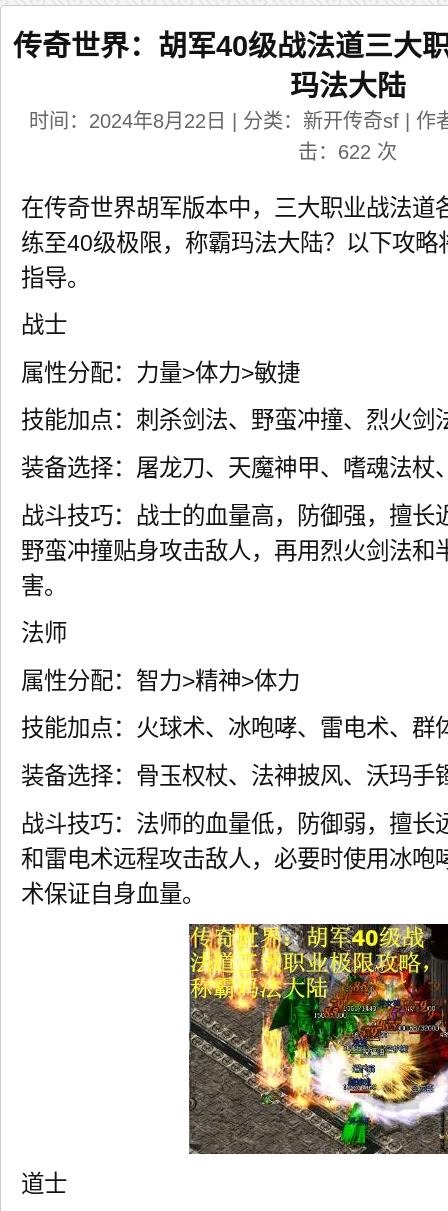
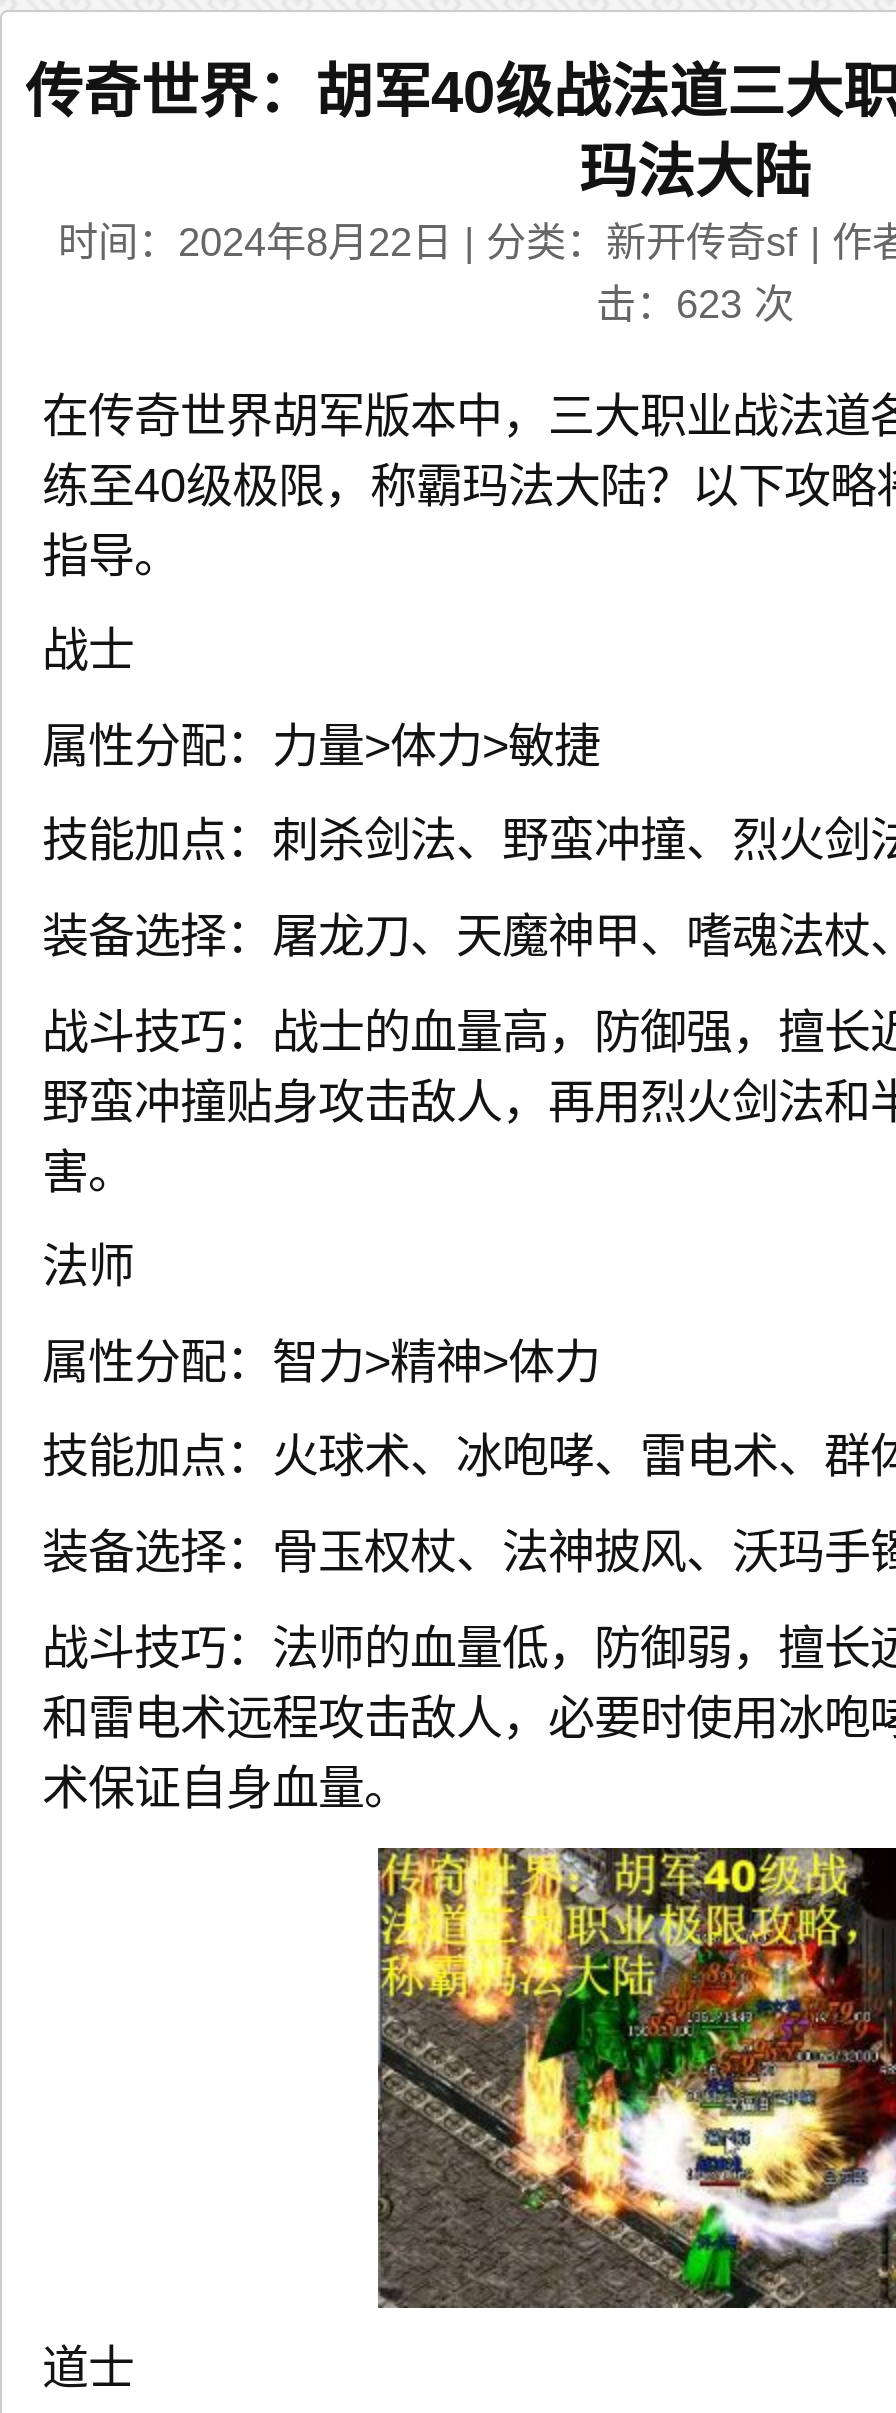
[298,141,397,163] 击：622 次 -> [596,282,794,326] 击：623 次

